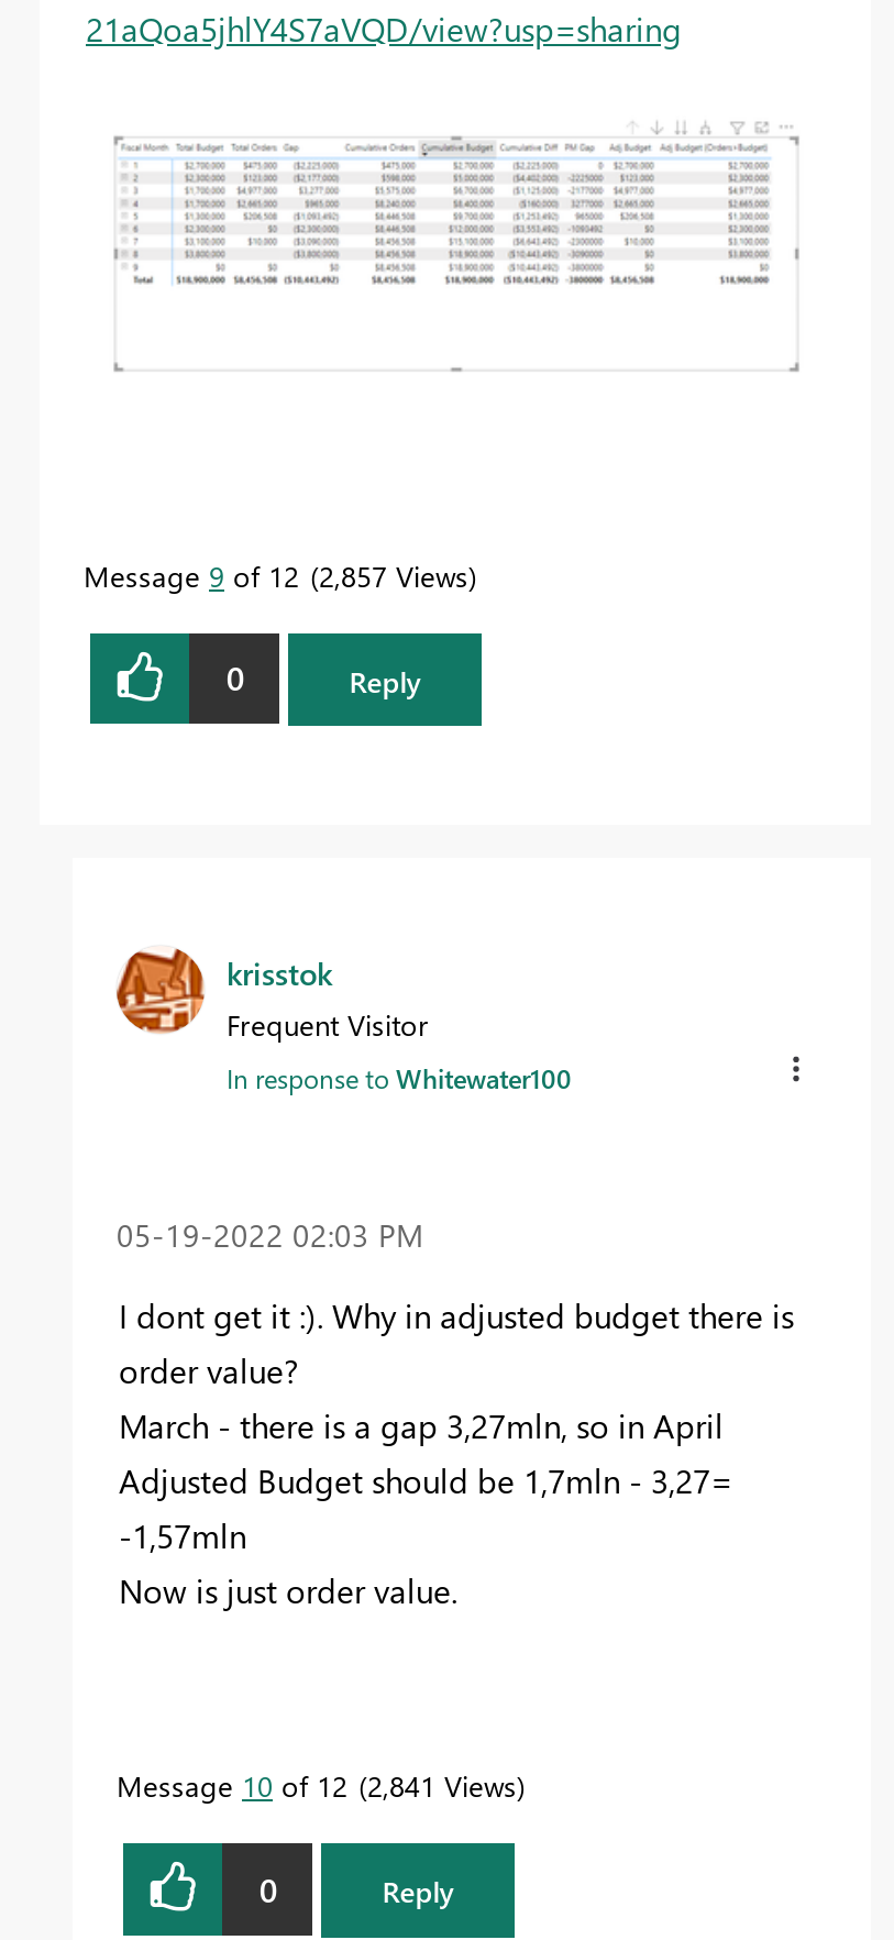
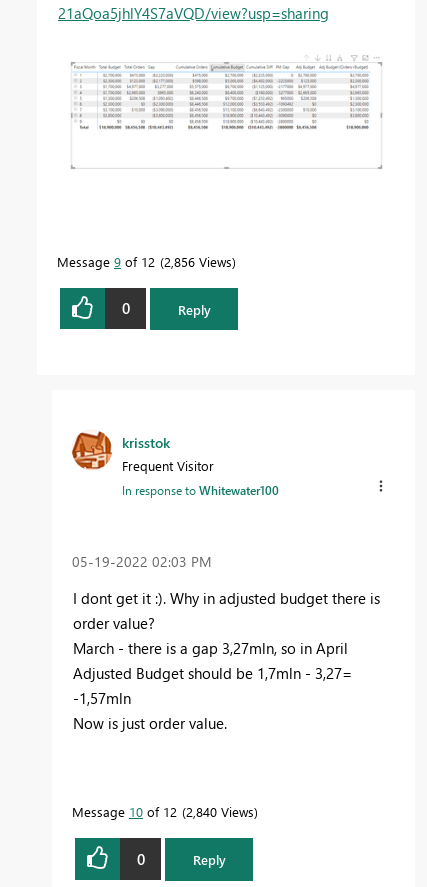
[84,556,468,594] Message 9 of 12 2,857 Views -> [57,253,232,270] Message 9 of 12 2,856 Views
[117,1767,517,1805] Message 10 of 12 2,841 Views -> [72,803,254,820] Message 10 of 12 2,840 Views

